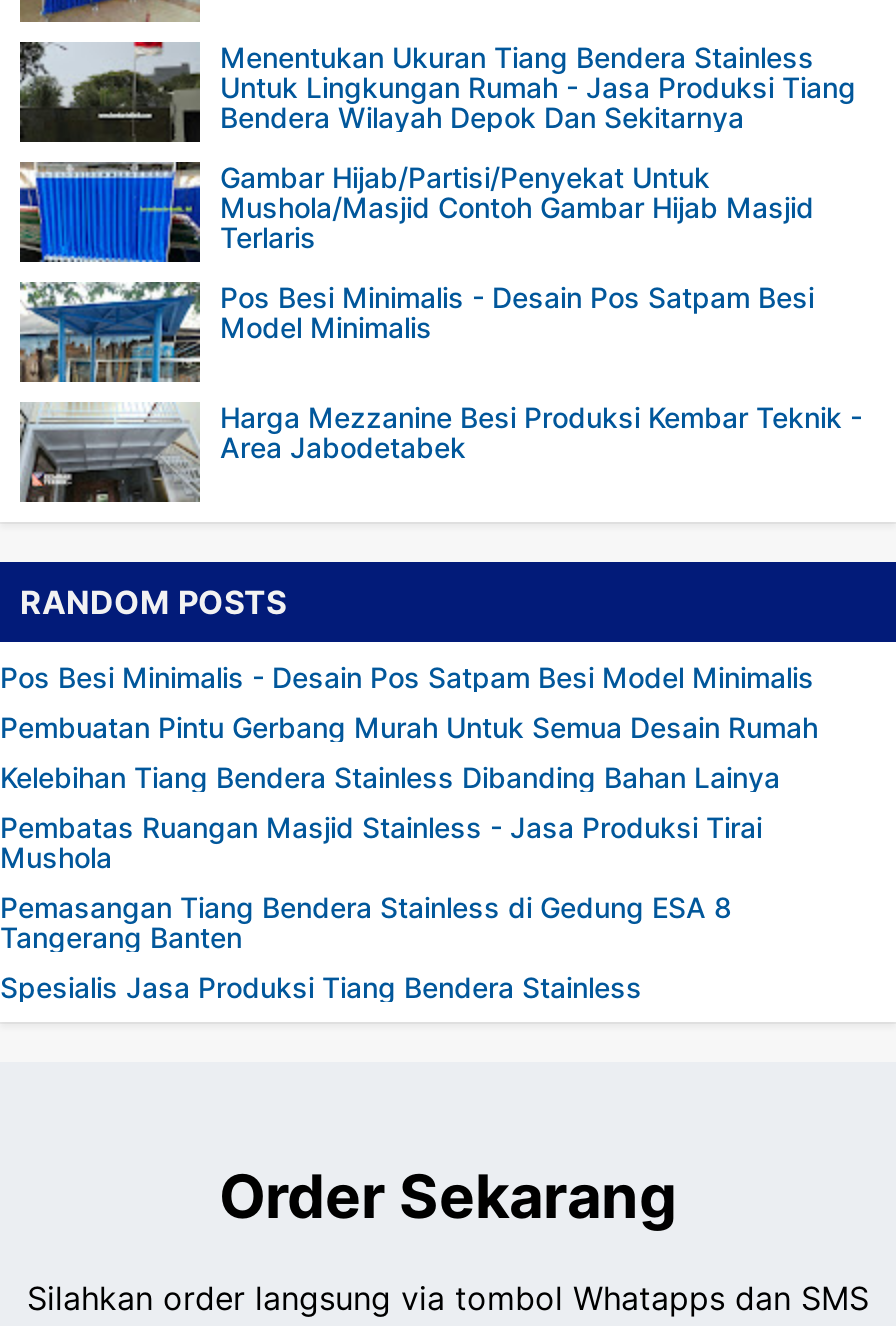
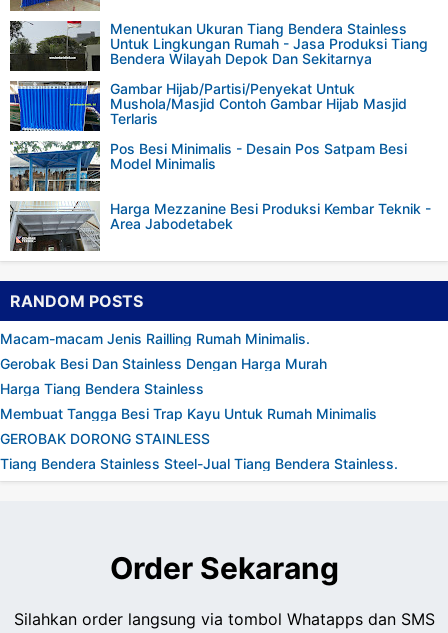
[0,659,814,693] Pos Besi Minimalis - Desain Pos Satpam Besi Model Minimalis -> [0,330,310,347] Macam-macam Jenis Railling Rumah Minimalis.
[0,709,818,743] Pembuatan Pintu Gerbang Murah Untuk Semua Desain Rumah -> [0,355,327,372] Gerobak Besi Dan Stainless Dengan Harga Murah
[0,759,780,793] Kelebihan Tiang Bendera Stainless Dibanding Bahan Lainya -> [0,380,204,397] Harga Tiang Bendera Stainless
[0,809,762,873] Pembatas Ruangan Masjid Stainless - Jasa Produksi Tirai | Mushola -> [0,405,377,422] Membuat Tangga Besi Trap Kayu Untuk Rumah Minimalis
[0,889,732,953] Pemasangan Tiang Bendera Stainless di Gedung ESA 8 | Tangerang Banten -> [0,430,210,447] GEROBAK DORONG STAINLESS
[0,969,642,1003] Spesialis Jasa Produksi Tiang Bendera Stainless -> [0,455,398,472] Tiang Bendera Stainless Steel-Jual Tiang Bendera Stainless.

